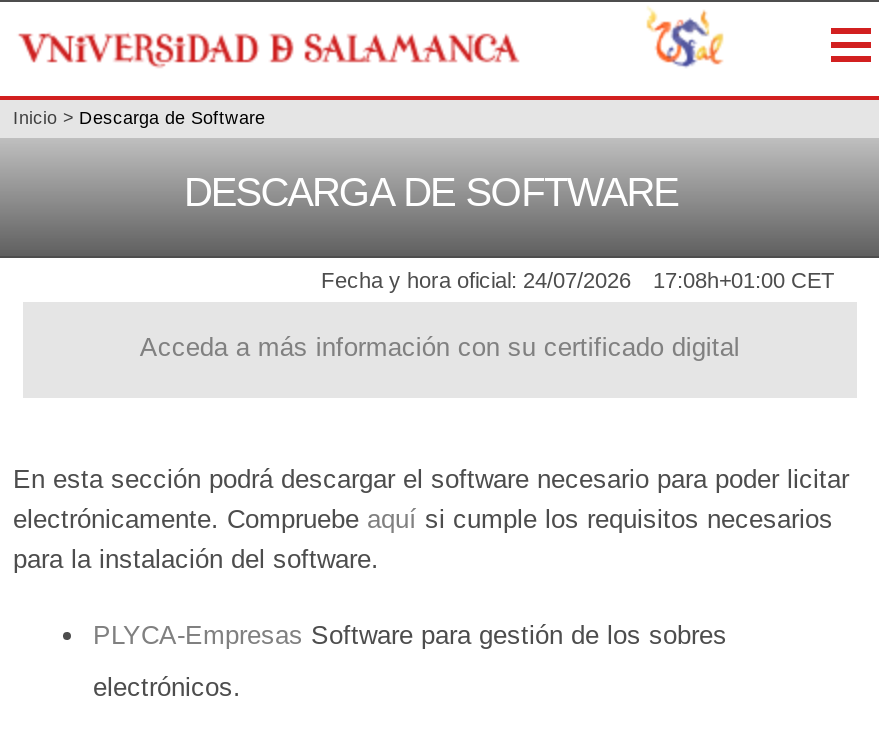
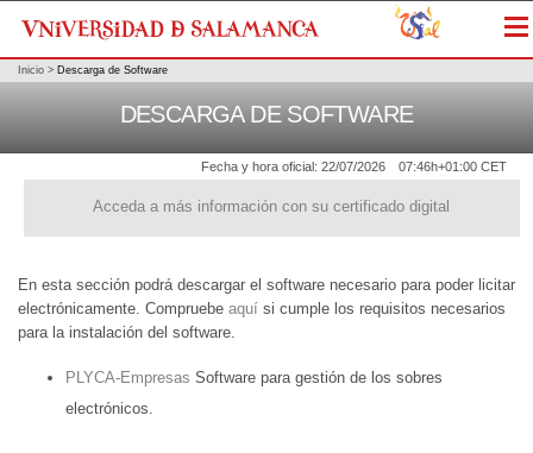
[321,269,631,293] Fecha y hora oficial: 24/07/2026 -> [201,160,385,174] Fecha y hora oficial: 22/07/2026
[653,269,835,293] 17:08h+01:00 CET -> [399,160,507,174] 07:46h+01:00 CET

